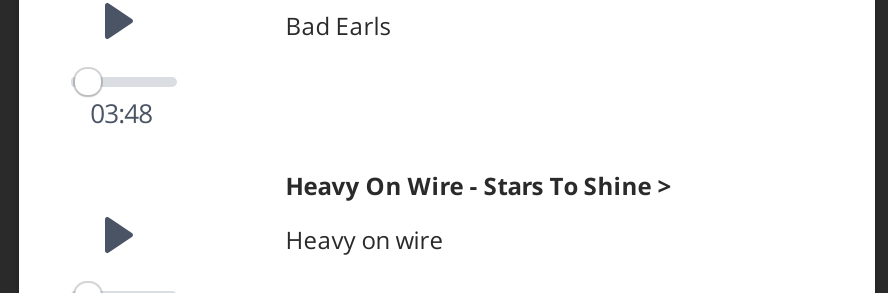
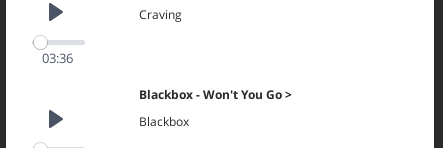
[285,9,391,43] Bad Earls -> [139,6,182,23] Craving
[90,95,152,131] 03:48 -> [42,49,73,67] 03:36
[285,169,651,203] Heavy On Wire - Stars To Shine -> [139,86,282,103] Blackbox - Won't You Go
[285,223,443,257] Heavy on wire -> [139,113,189,130] Blackbox

